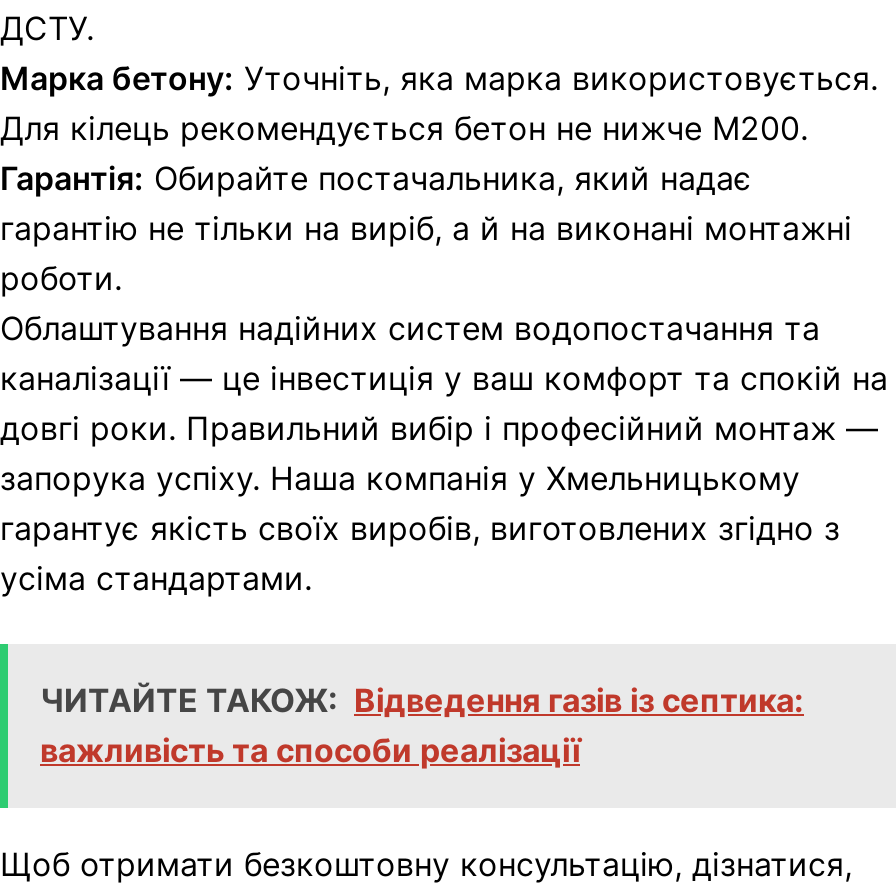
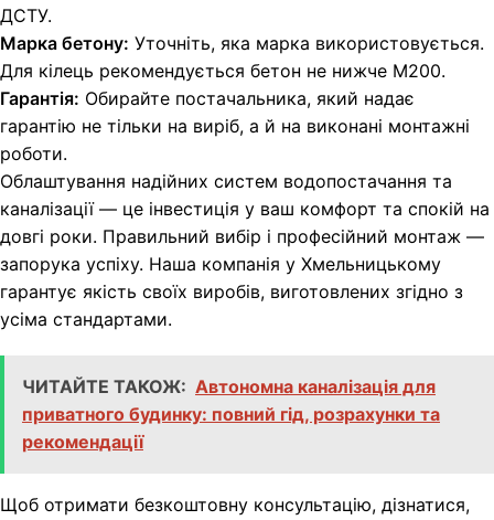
[40,681,804,771] ЧИТАЙТЕ ТАКОЖ: Відведення газів із септика: | важливість та способи реалізації -> [22,376,440,453] ЧИТАЙТЕ ТАКОЖ: Автономна каналізація для | приватного будинку: повний гід, розрахунки та | рекомендації

